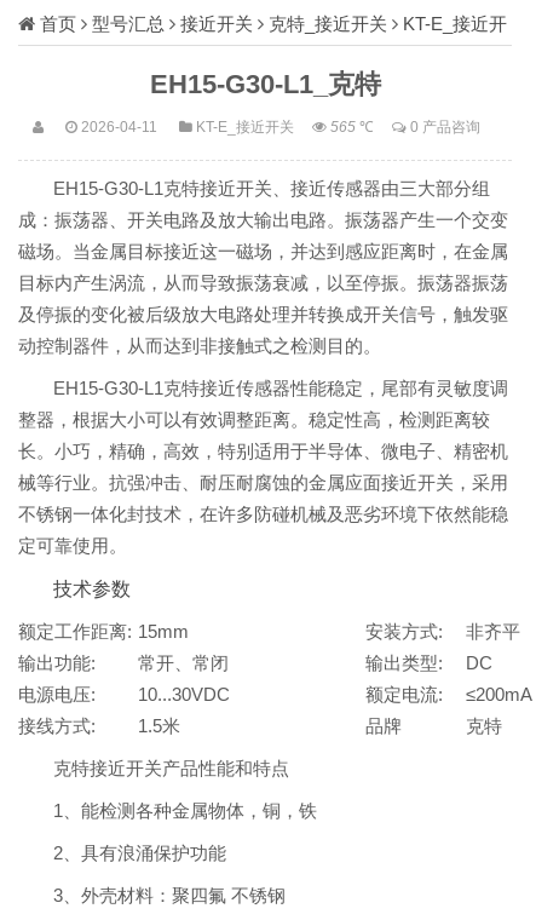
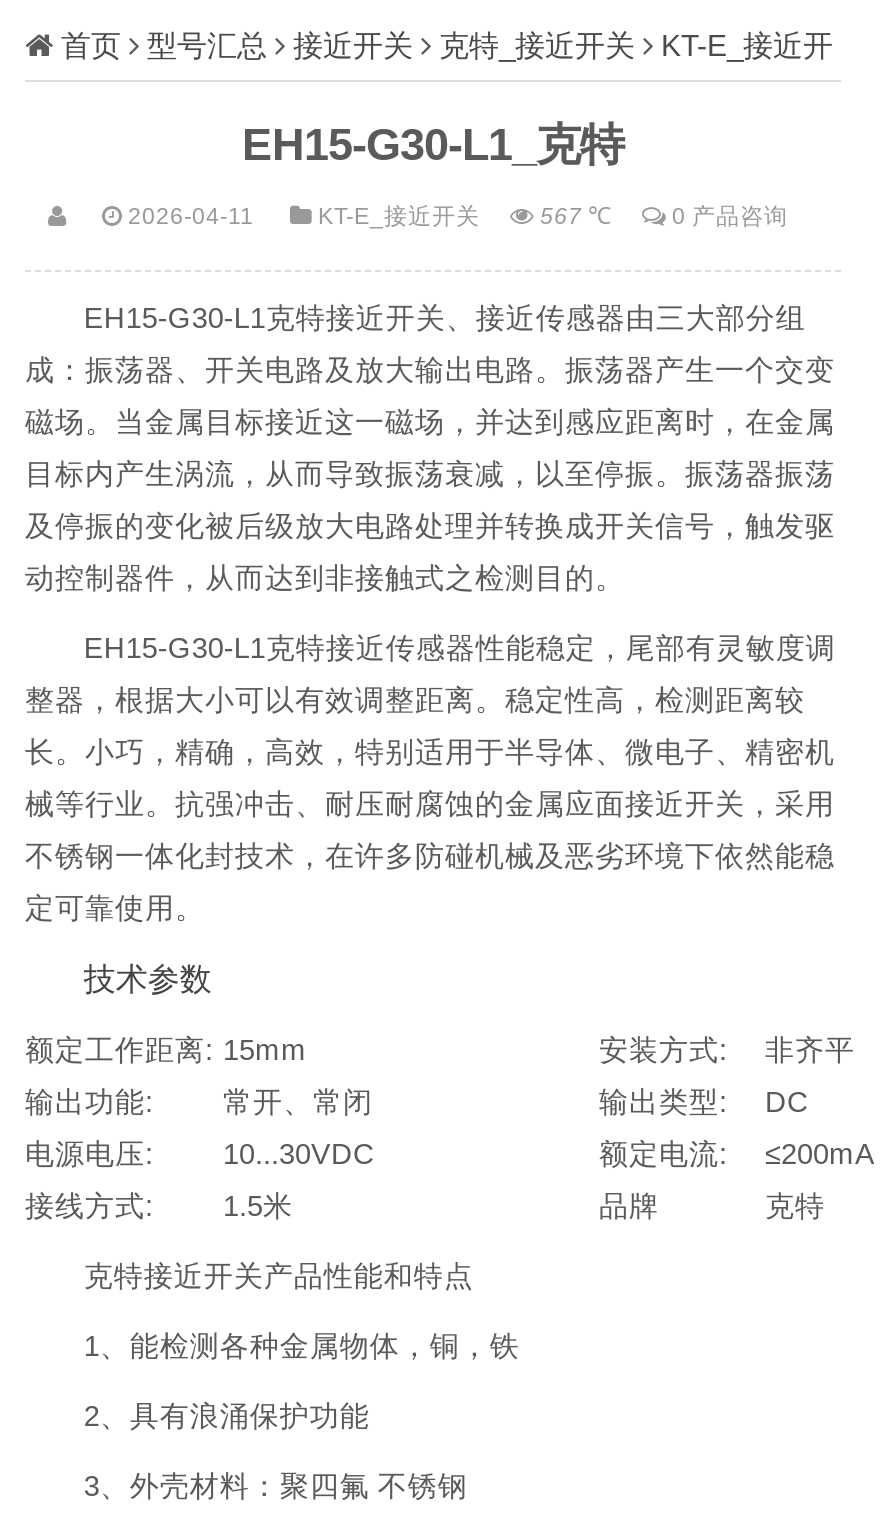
[330,119,373,134] 565 ℃ -> [540,202,612,228] 567 ℃

